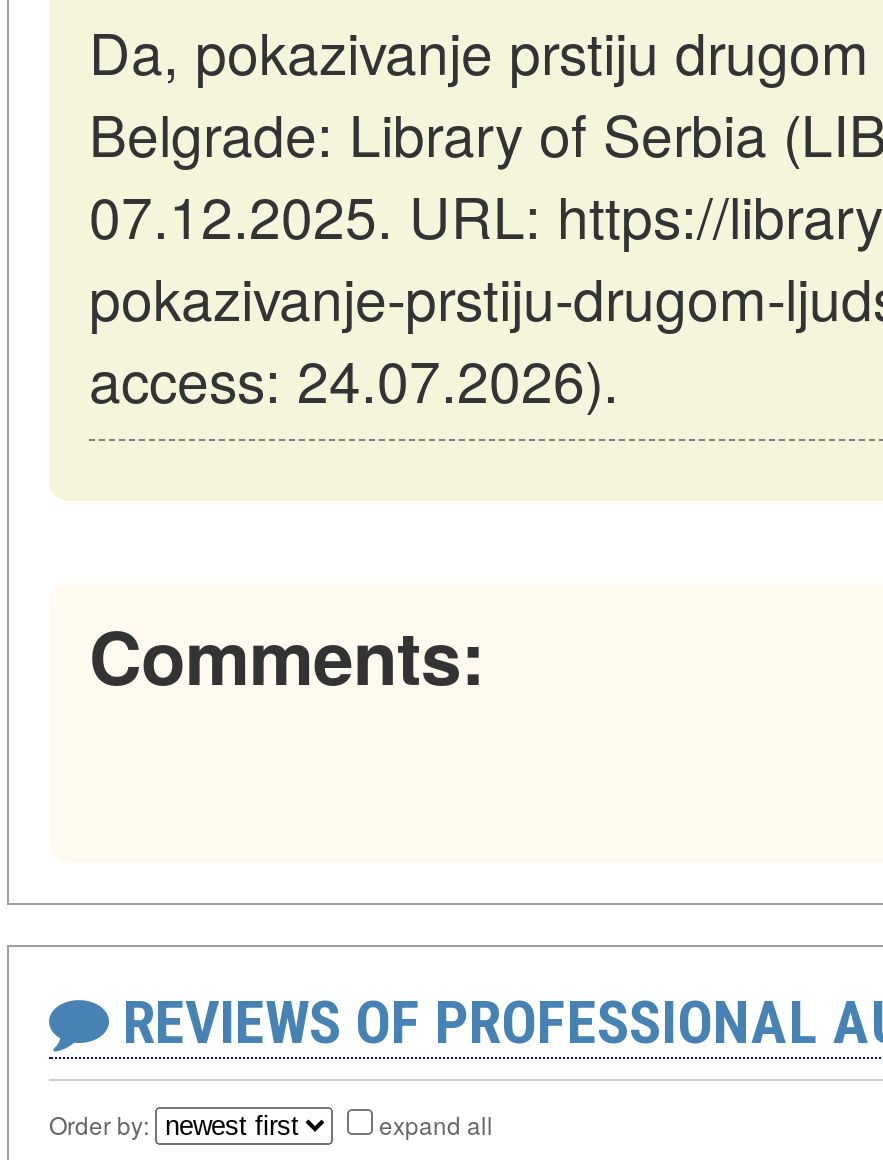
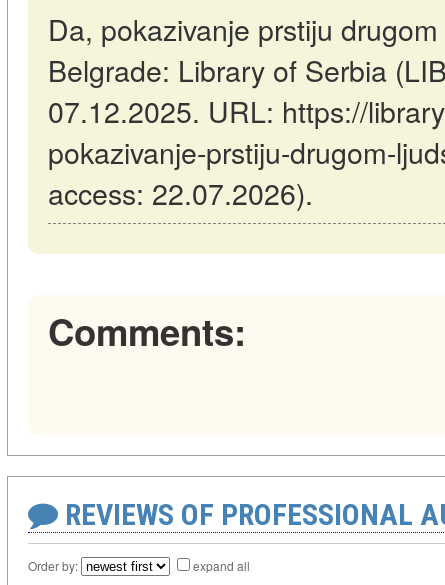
[89,338,619,420] access: 24.07.2026). -> [48,172,313,213] access: 22.07.2026).

